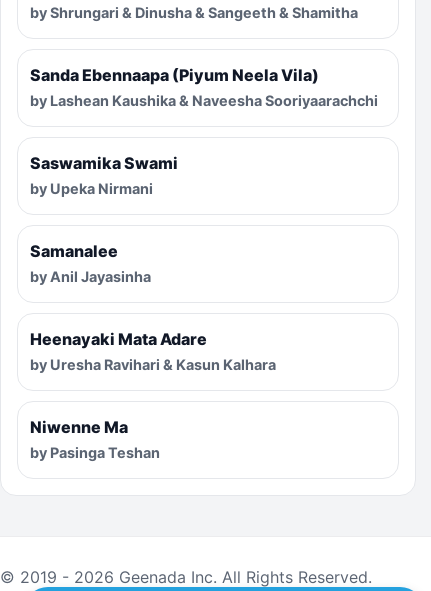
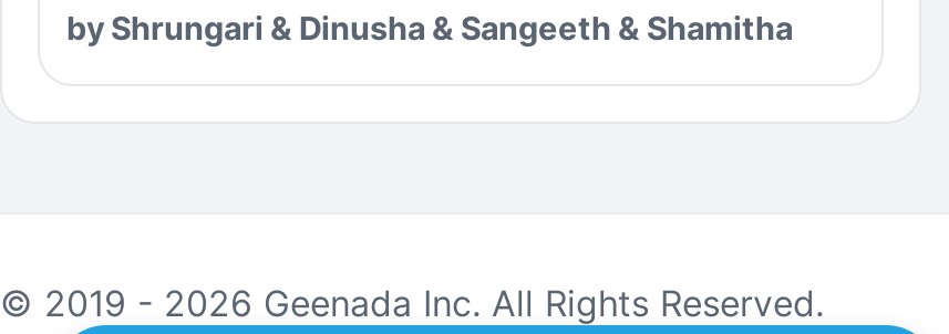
[30,65,378,461] Sanda Ebennaapa (Piyum Neela Vila) | by Lashean Kaushika & Naveesha Sooriyaarachchi | Saswamika Swami | by Upeka Nirmani | Samanalee | by Anil Jayasinha | Heenayaki Mata Adare | by Uresha Ravihari & Kasun Kalhara | Niwenne Ma | by Pasinga Teshan -> none

